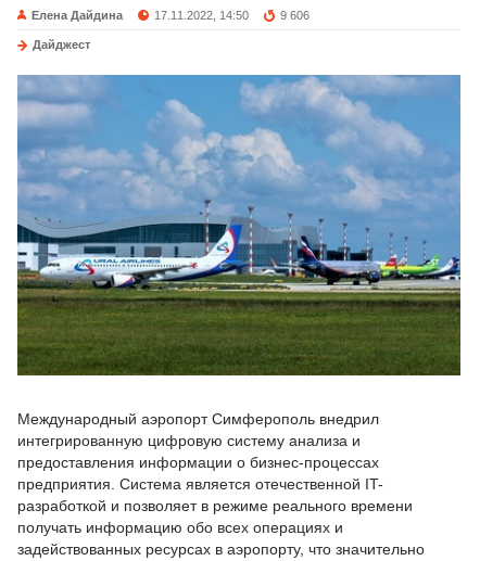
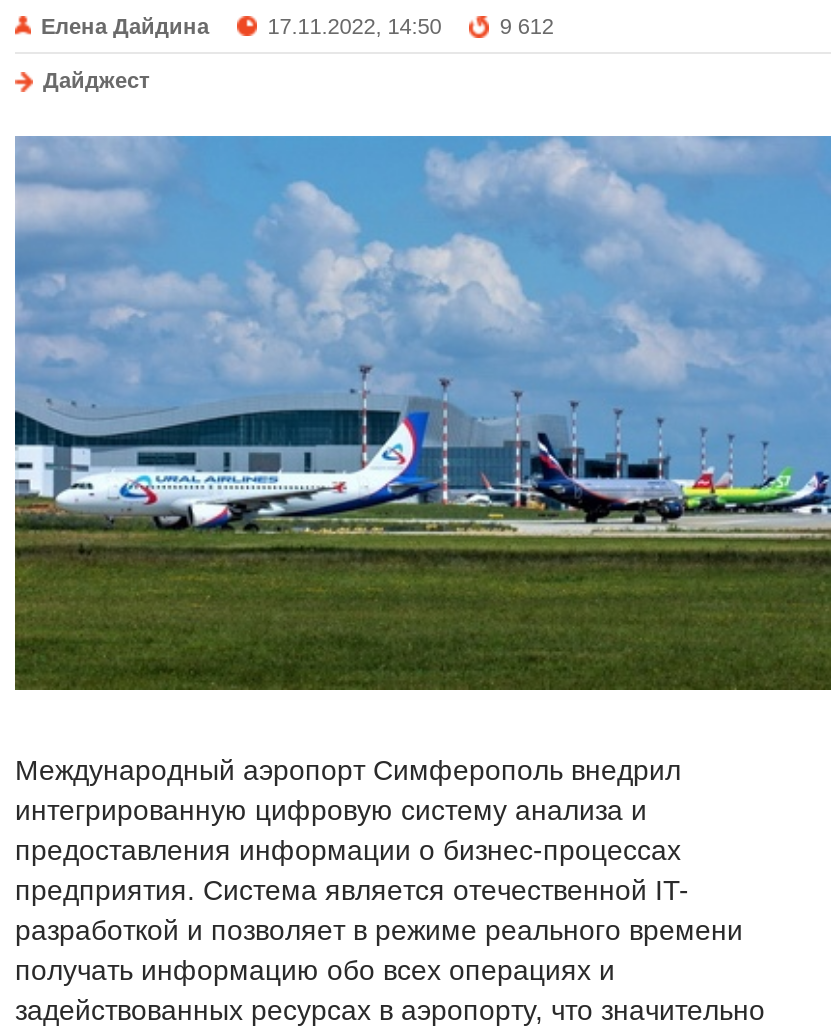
[281,9,310,22] 9 606 -> [500,14,554,38] 9 612

